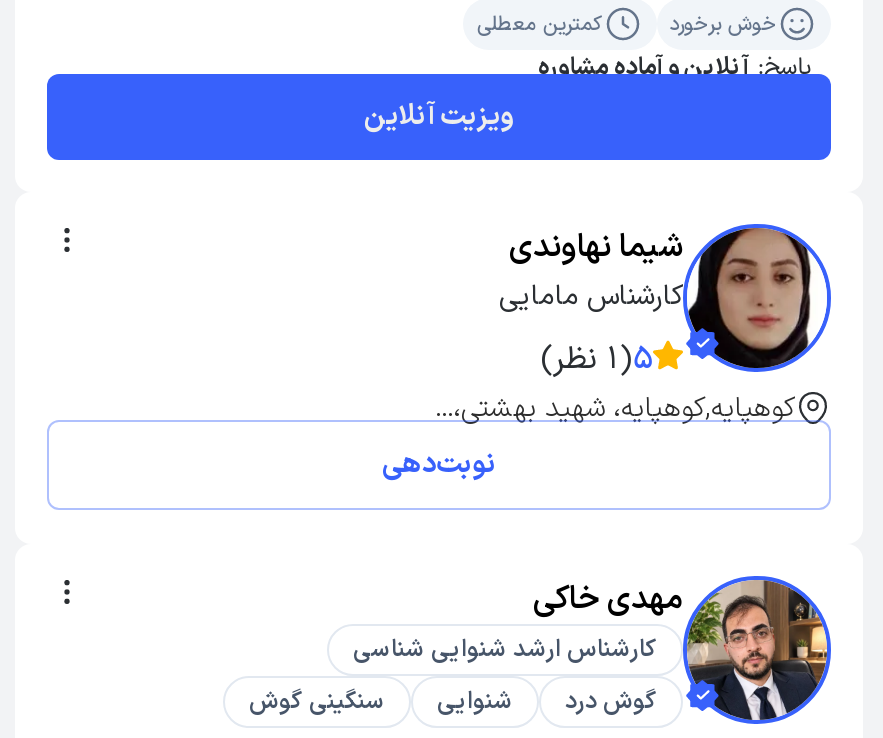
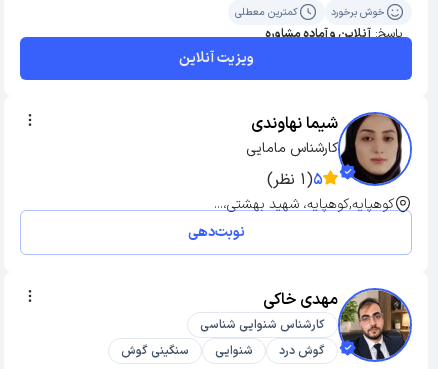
[353,633,657,669] کارشناس ارشد شنوایی شناسی -> [200,316,325,334] کارشناس شنوایی شناسی

